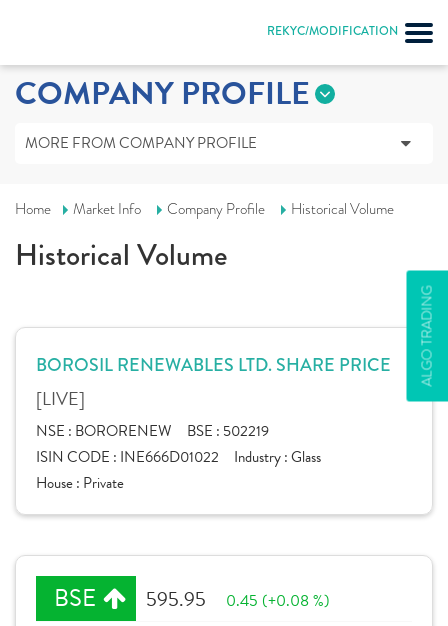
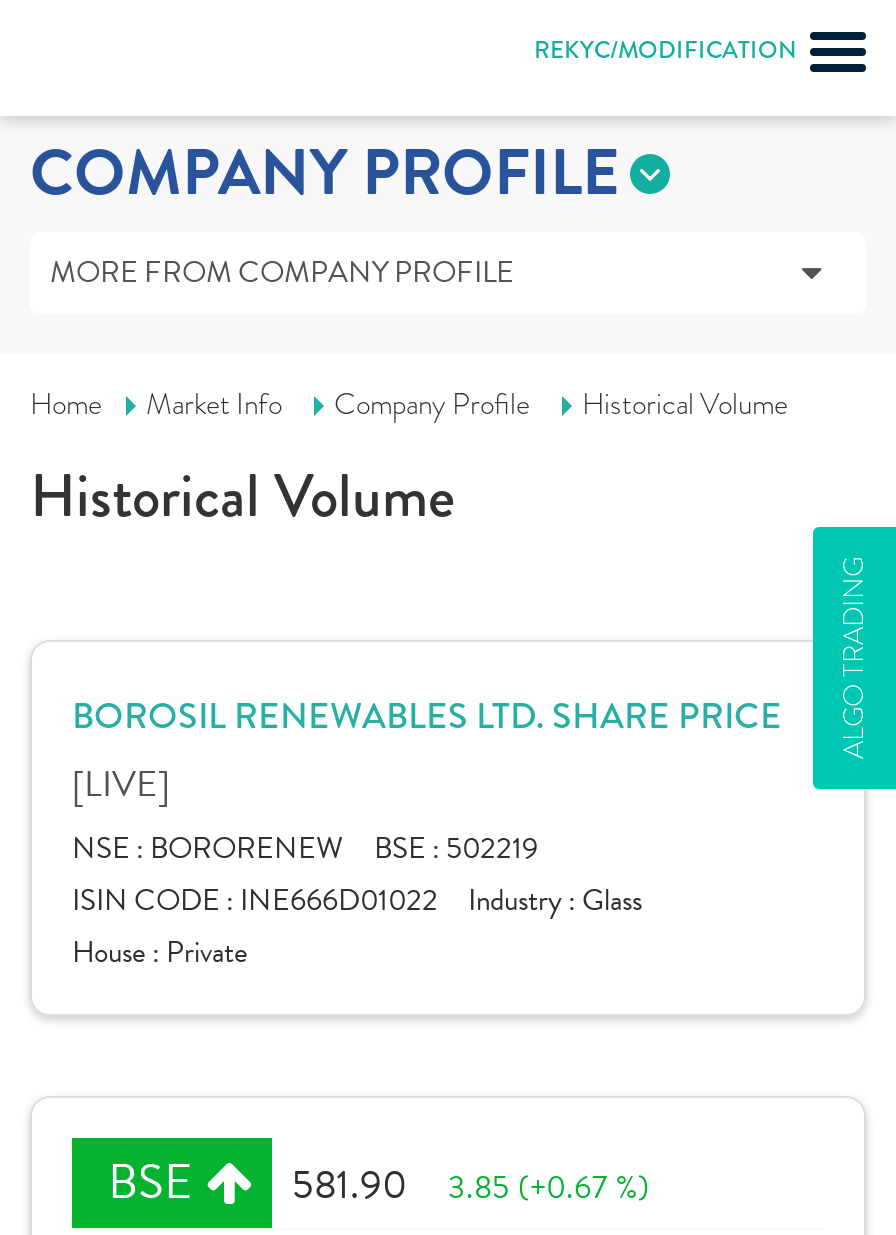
[146,584,206,614] 595.95 -> [292,1154,408,1214] 581.90
[226,589,330,613] 0.45 (+0.08 %) -> [448,1164,650,1212] 3.85 (+0.67 %)

